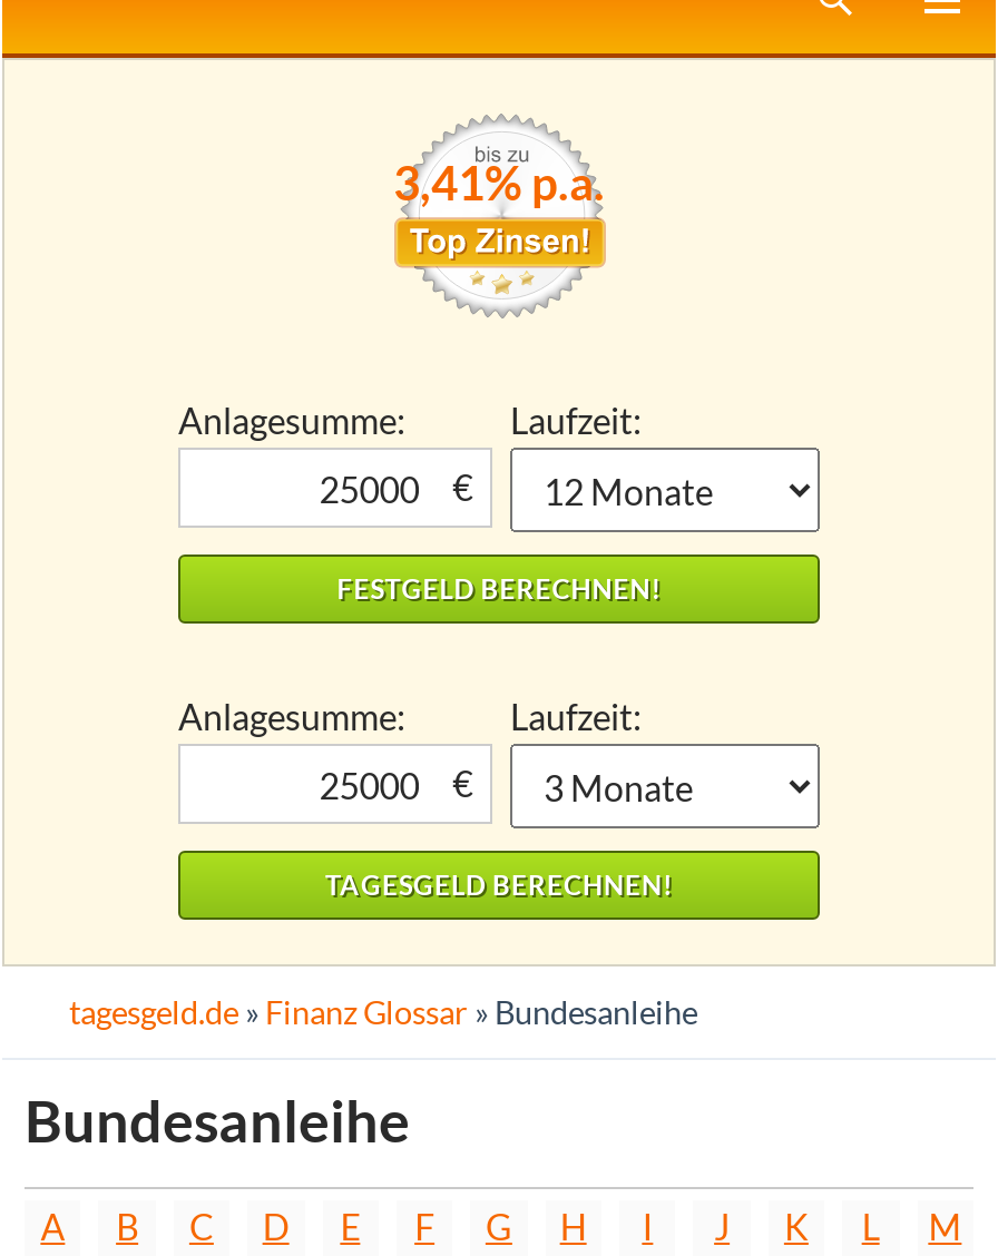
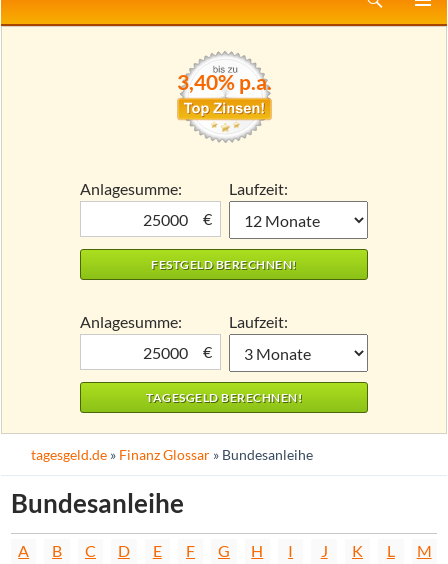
[393,153,605,209] 3,41% p.a. -> [176,69,271,94] 3,40% p.a.

